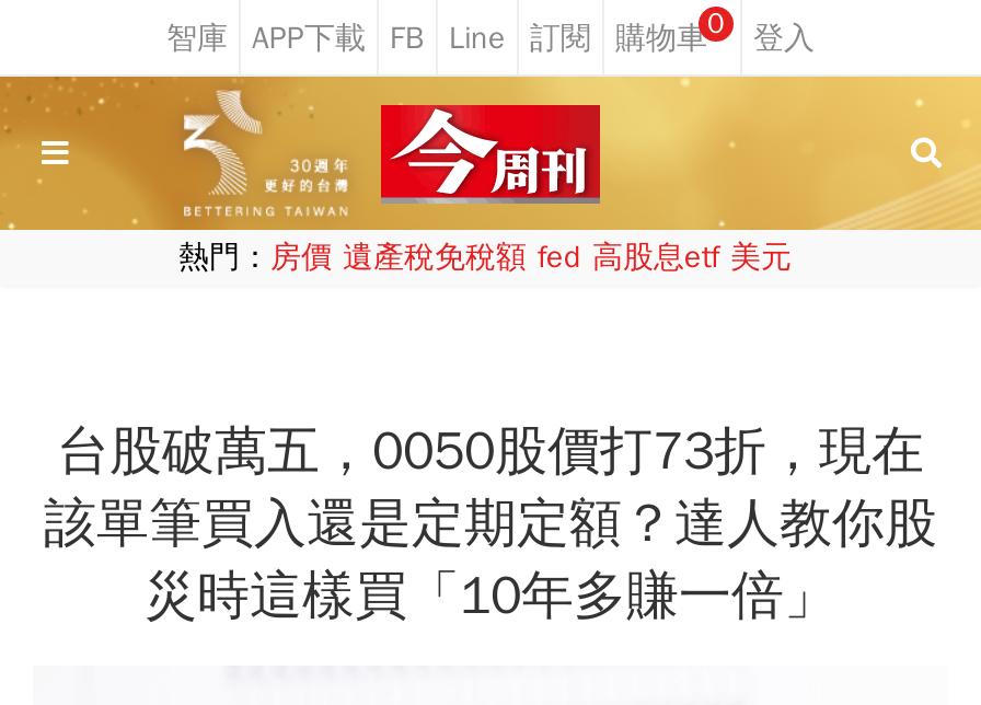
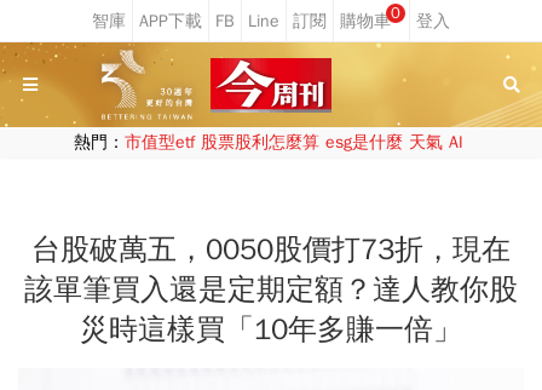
[178,239,792,276] 熱門：房價 遺產稅免稅額 fed 高股息etf 美元 -> [73,132,463,153] 熱門：市值型etf 股票股利怎麼算 esg是什麼 天氣 AI

